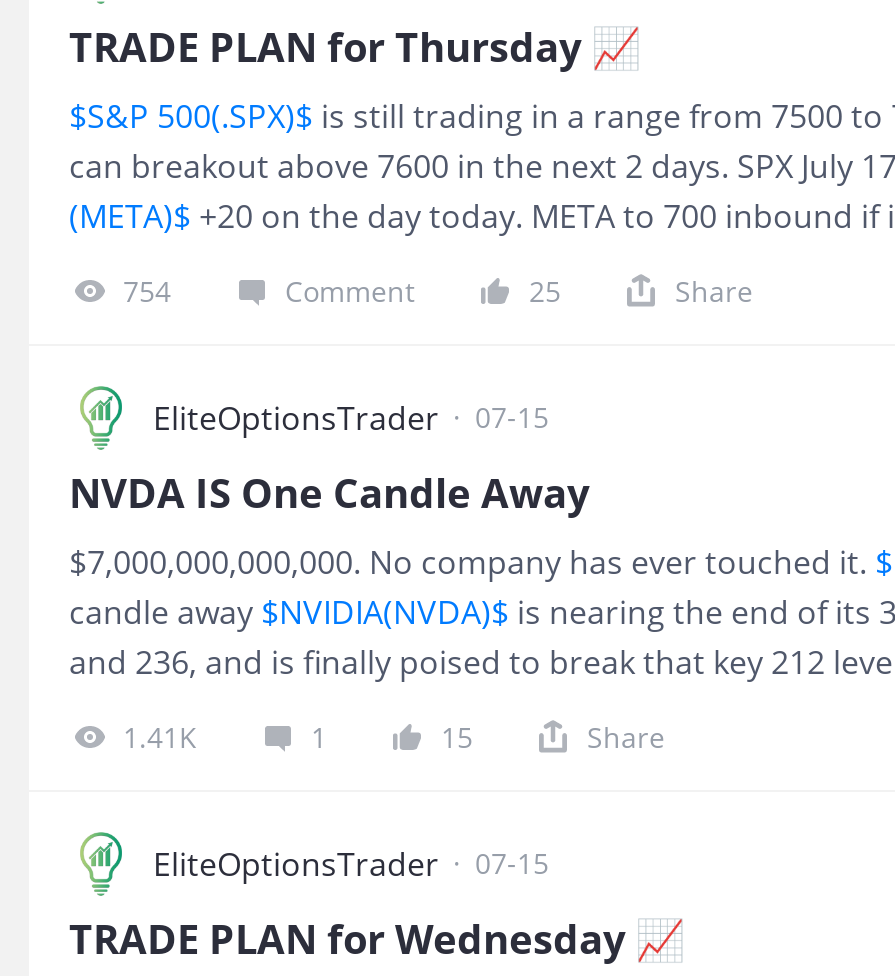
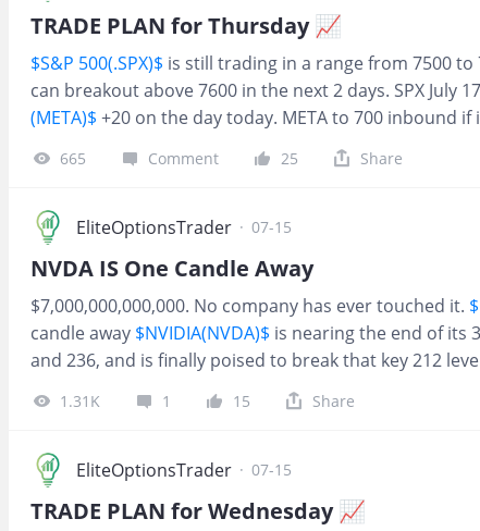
[123,271,171,309] 754 -> [60,148,86,168] 665
[123,717,197,755] 1.41K -> [60,390,100,411] 1.31K

